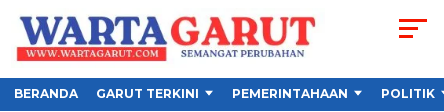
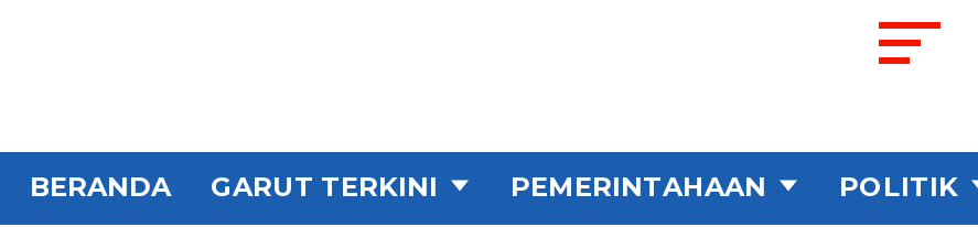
[16,15,316,62] [image] -> none

